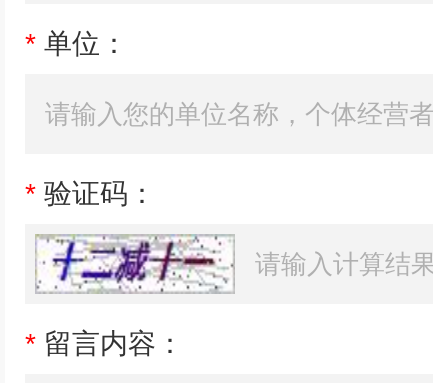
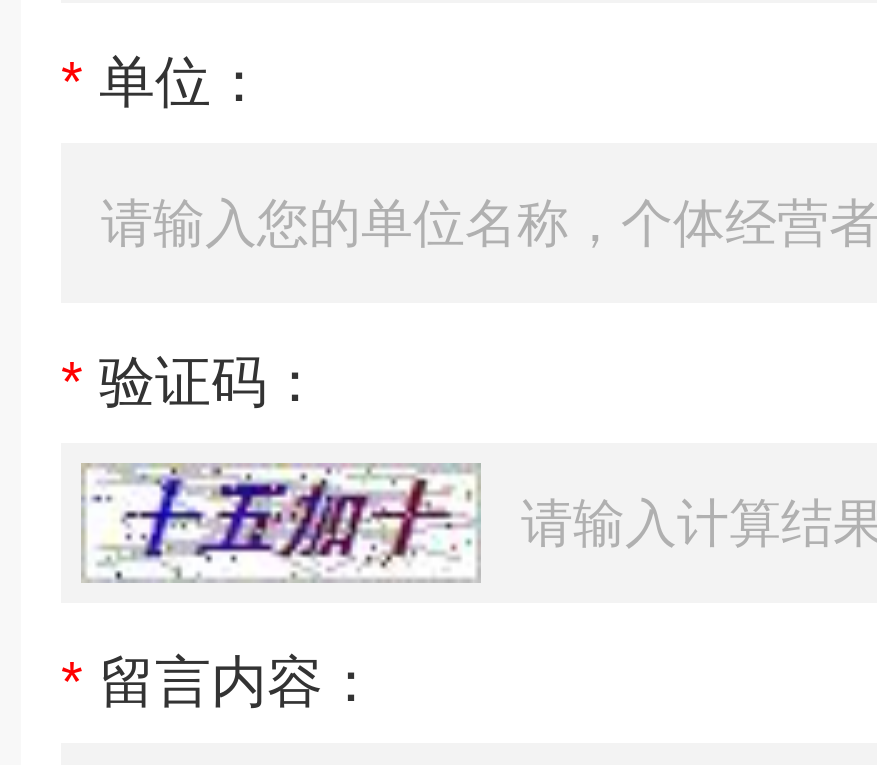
[35,234,234,293] [image] -> [81,463,479,581] [image]

